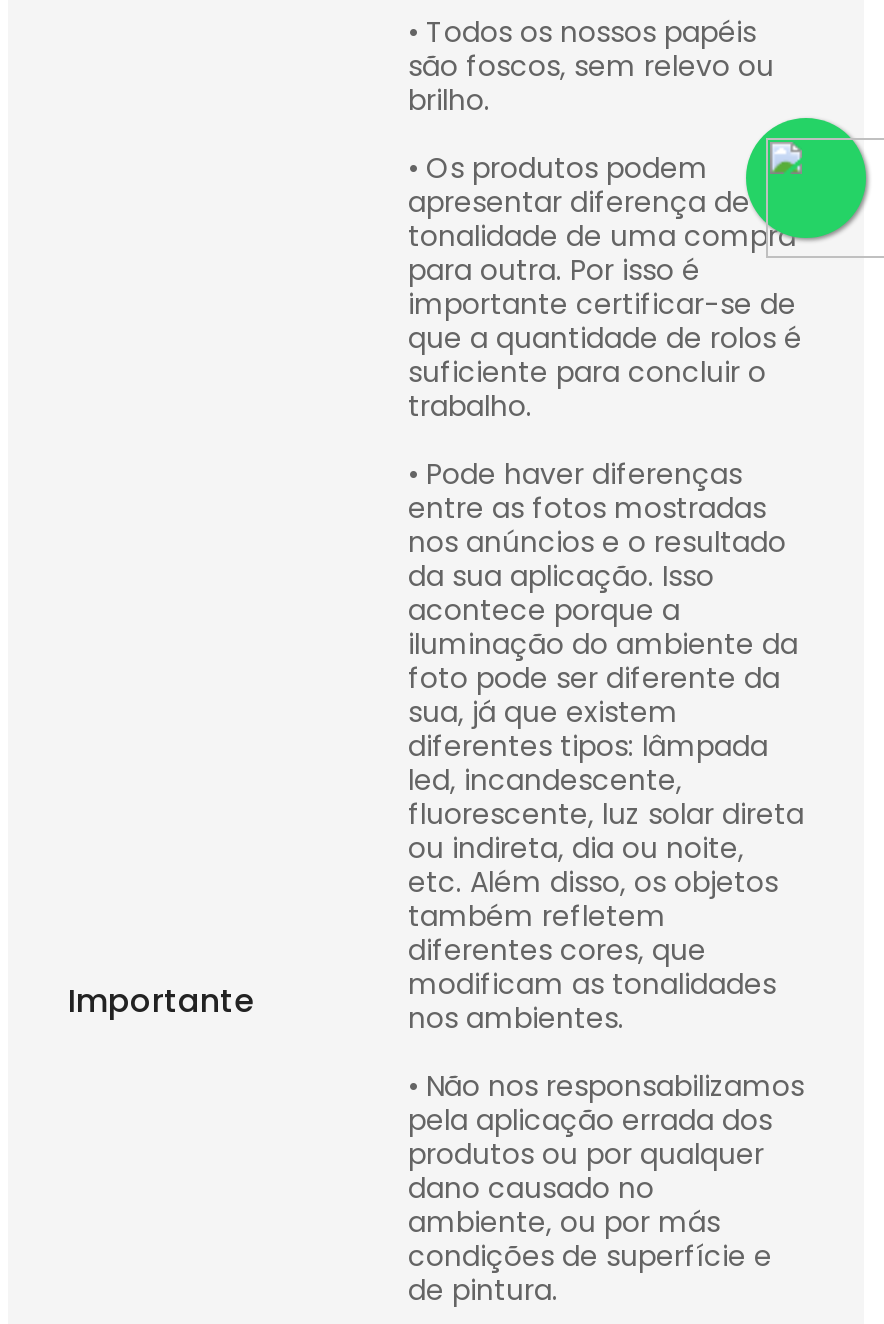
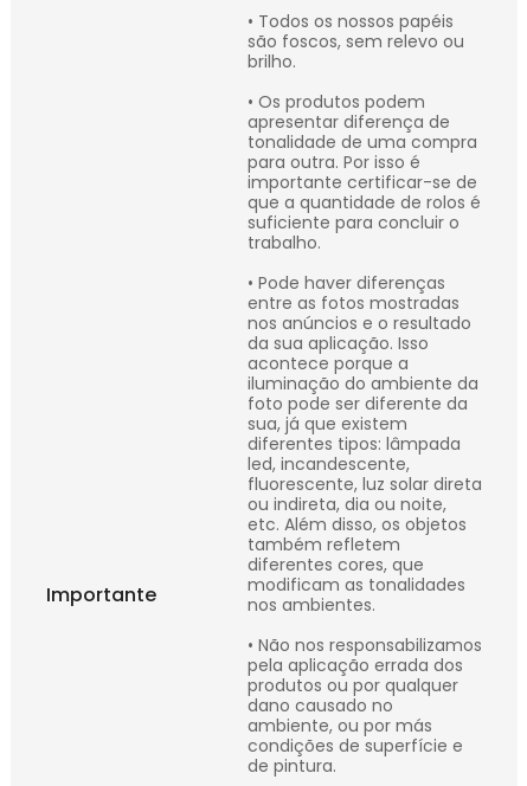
[744,115,878,259] [image] -> none

